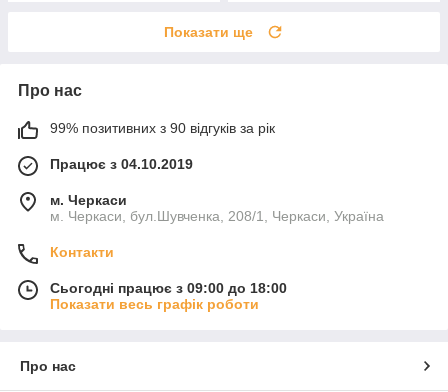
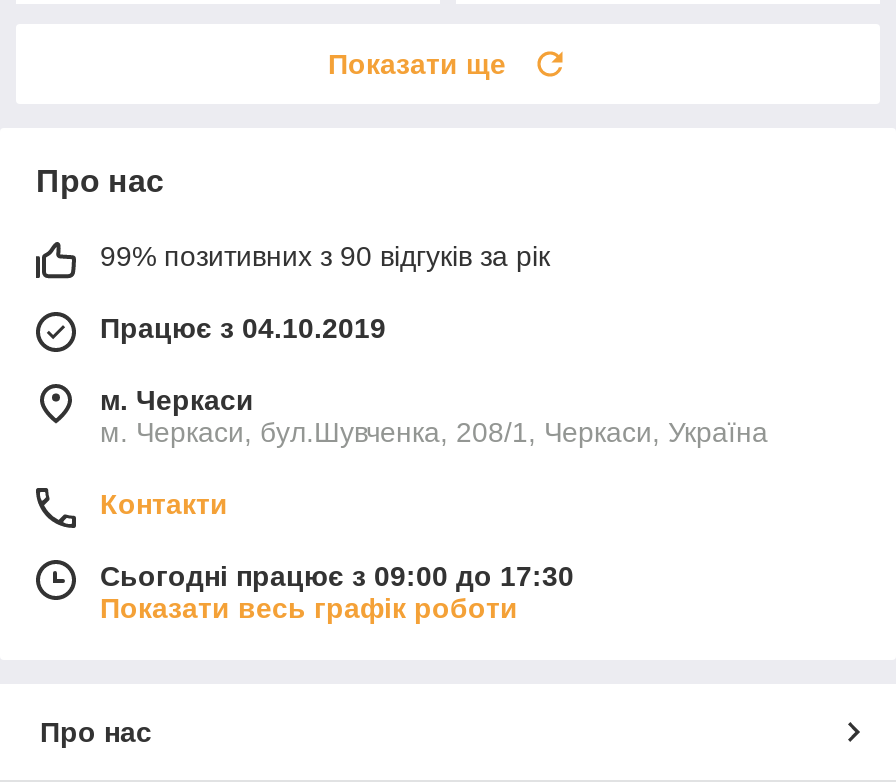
[50,280,287,296] Сьогодні працює з 09:00 до 18:00 -> [100,560,574,592] Сьогодні працює з 09:00 до 17:30

